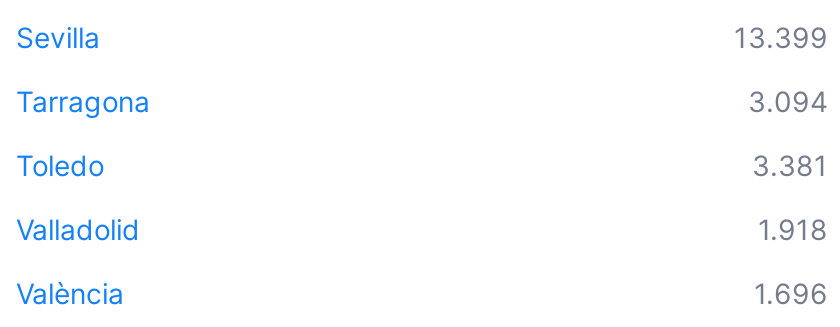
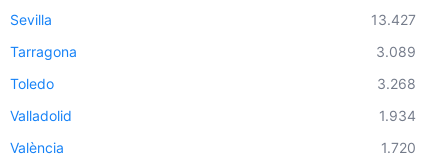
[734,19,828,53] 13.399 -> [371,11,416,28] 13.427
[748,83,828,117] 3.094 -> [376,43,416,60] 3.089
[752,147,828,181] 3.381 -> [377,75,416,92] 3.268
[758,211,828,245] 1.918 -> [379,107,416,124] 1.934
[754,275,828,309] 1.696 -> [381,139,416,156] 1.720

